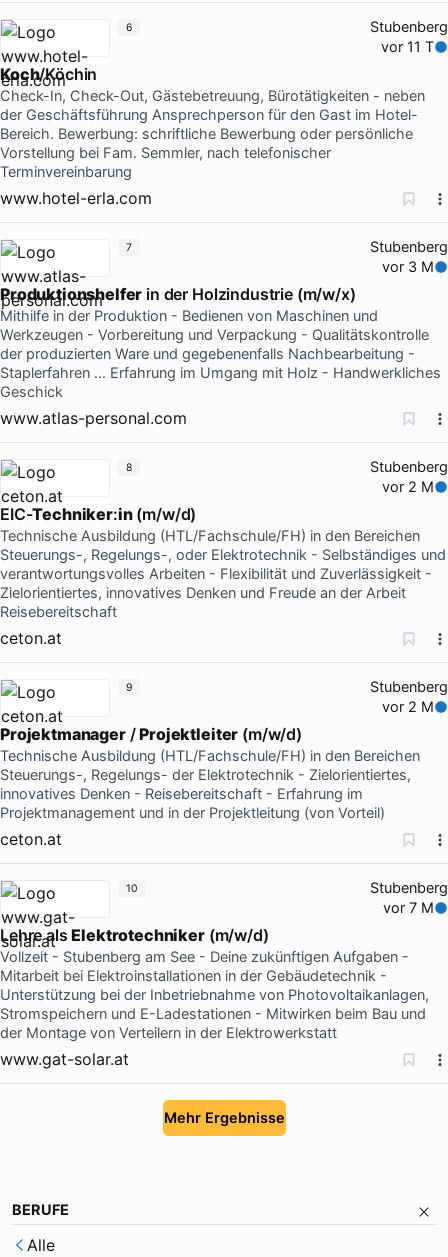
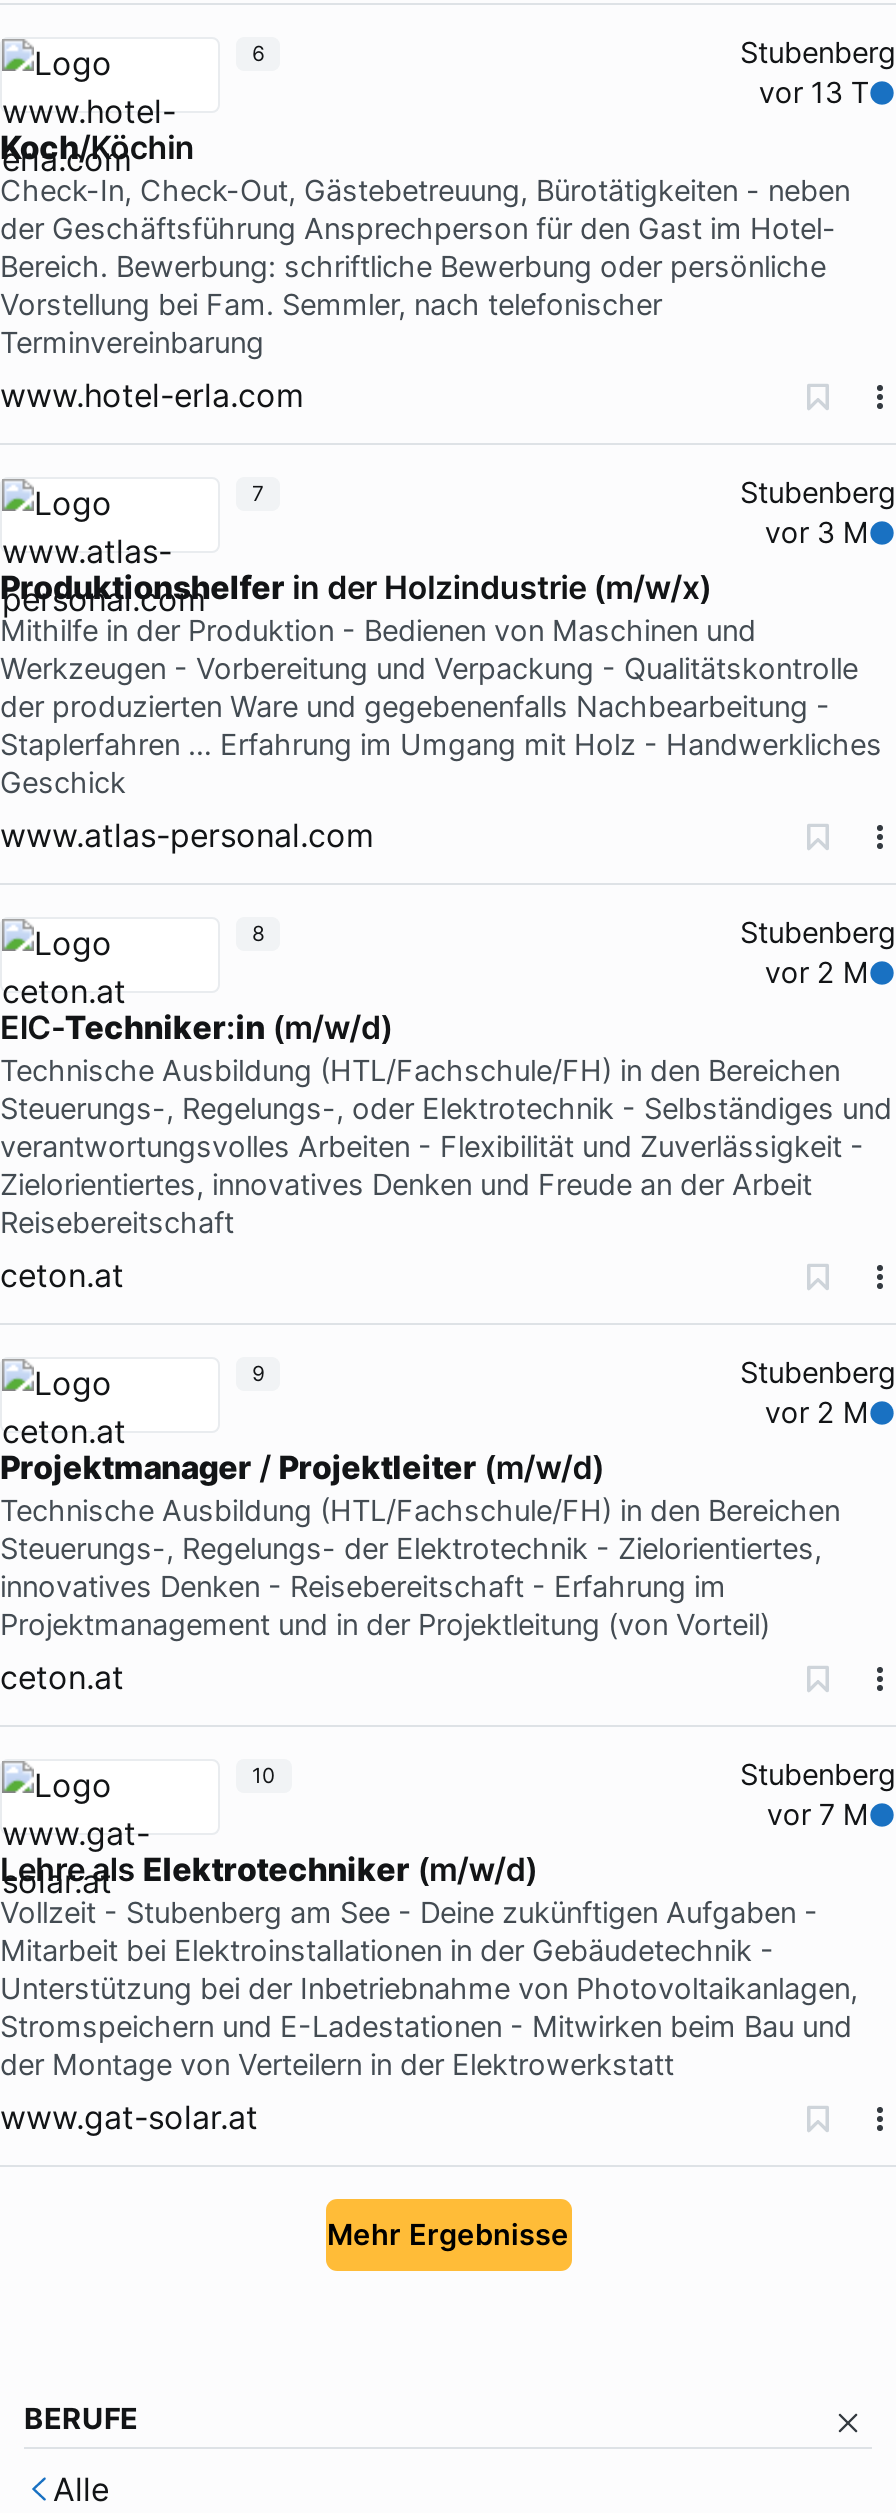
[381,38,434,56] vor 11 T -> [759,75,869,111] vor 13 T

